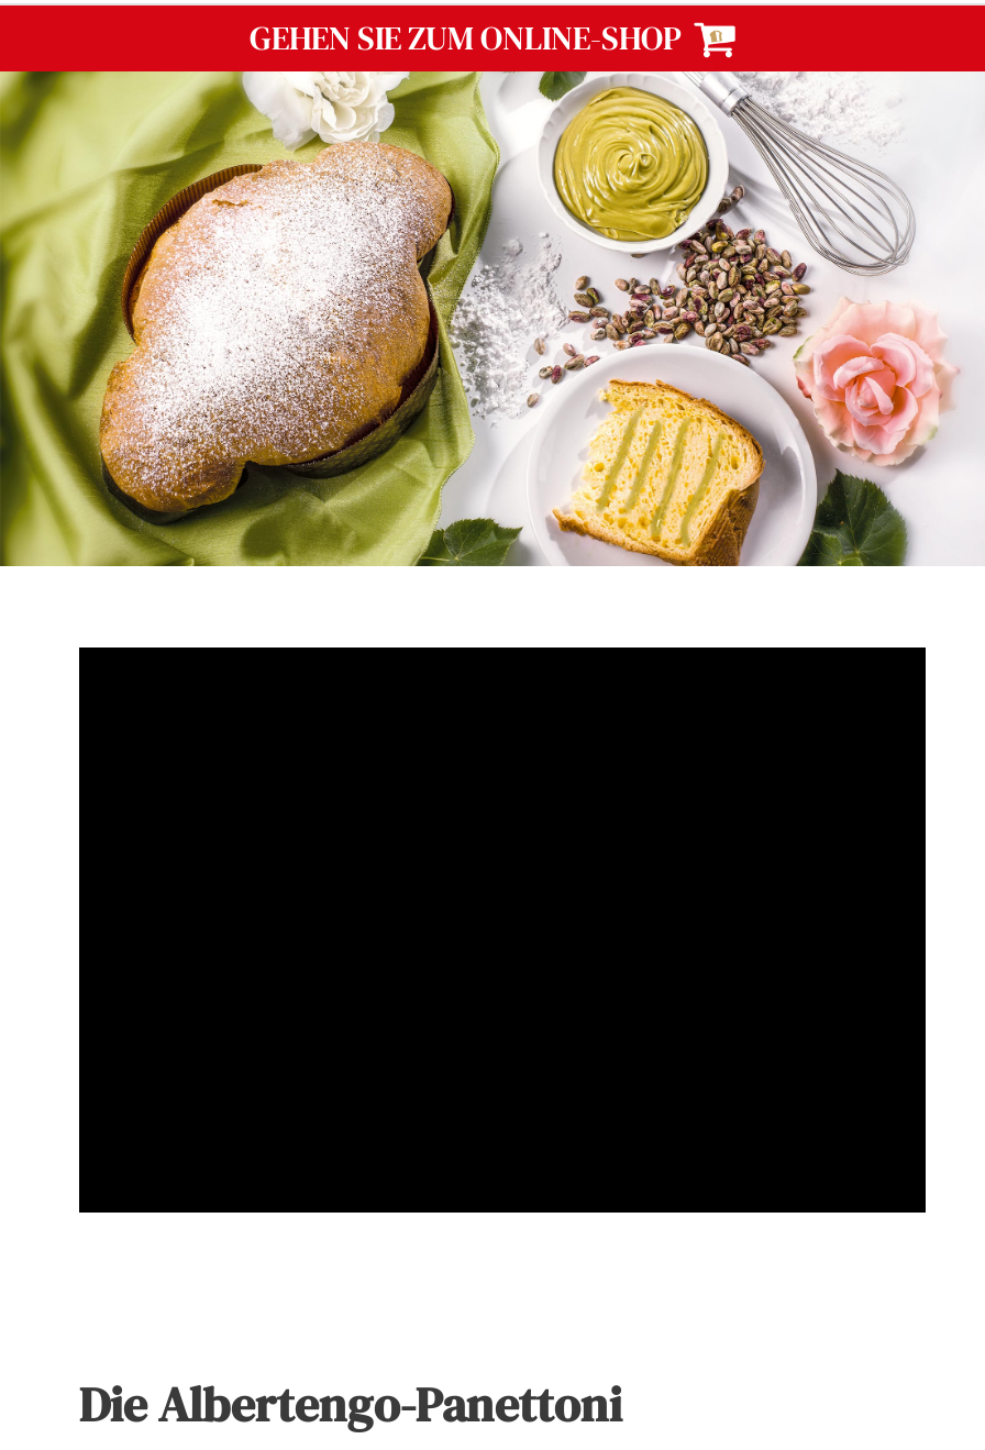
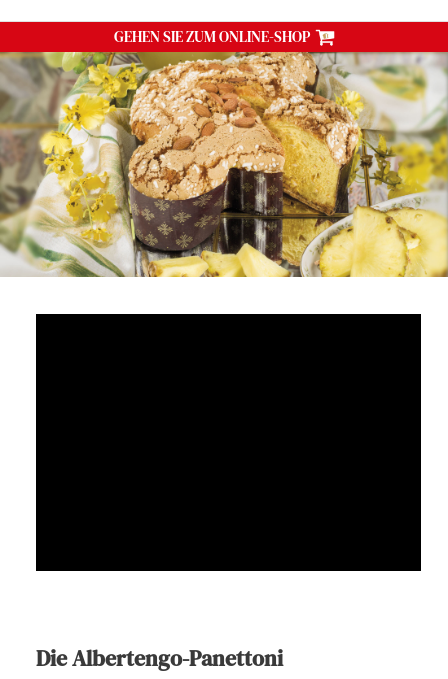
[7,69,978,568] [image] -> [3,51,445,278] [image]

